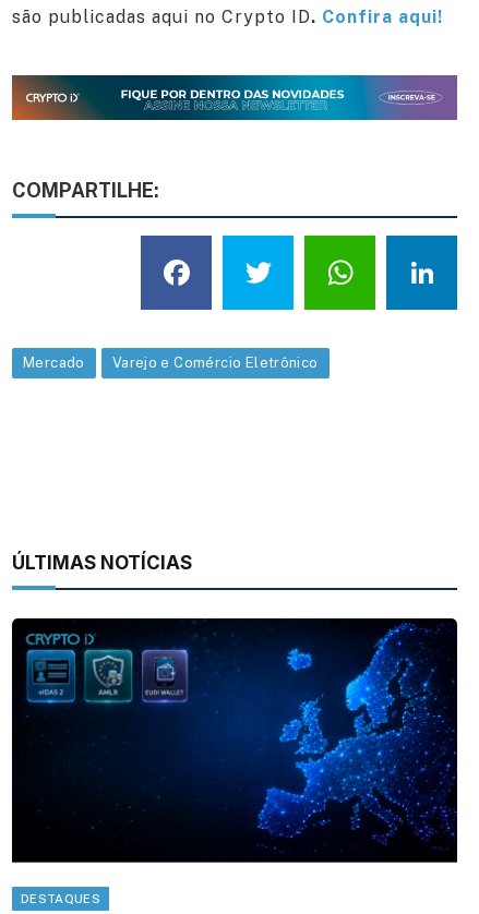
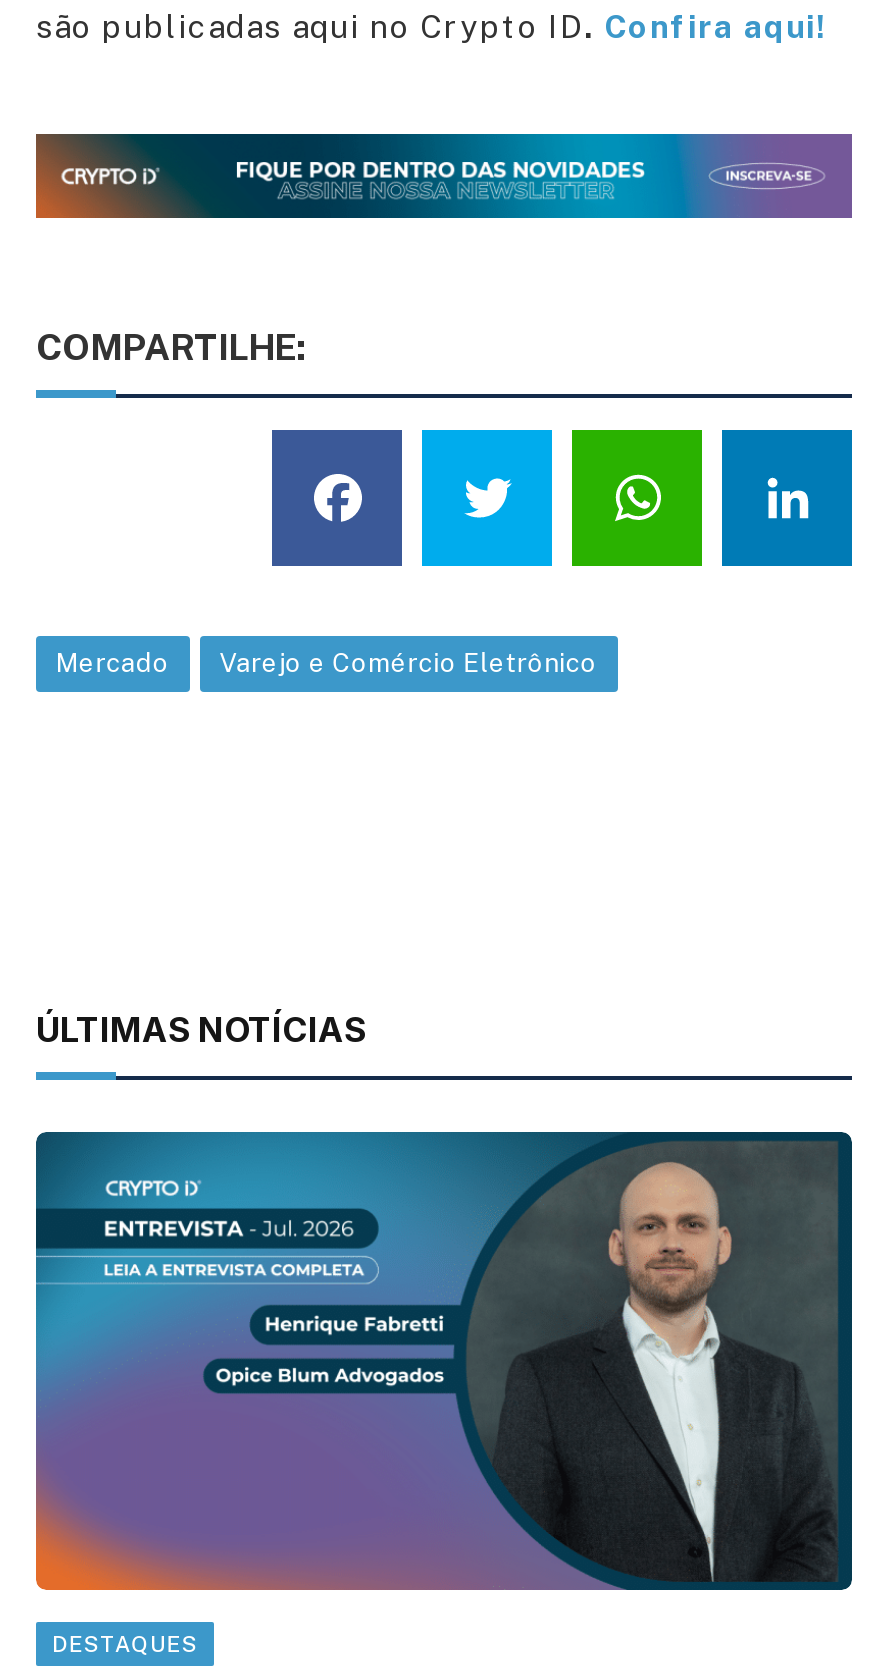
[11,617,457,869] [image] -> [34,1130,854,1592] [image]

